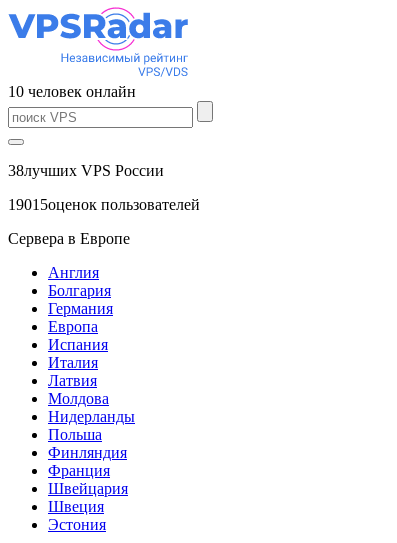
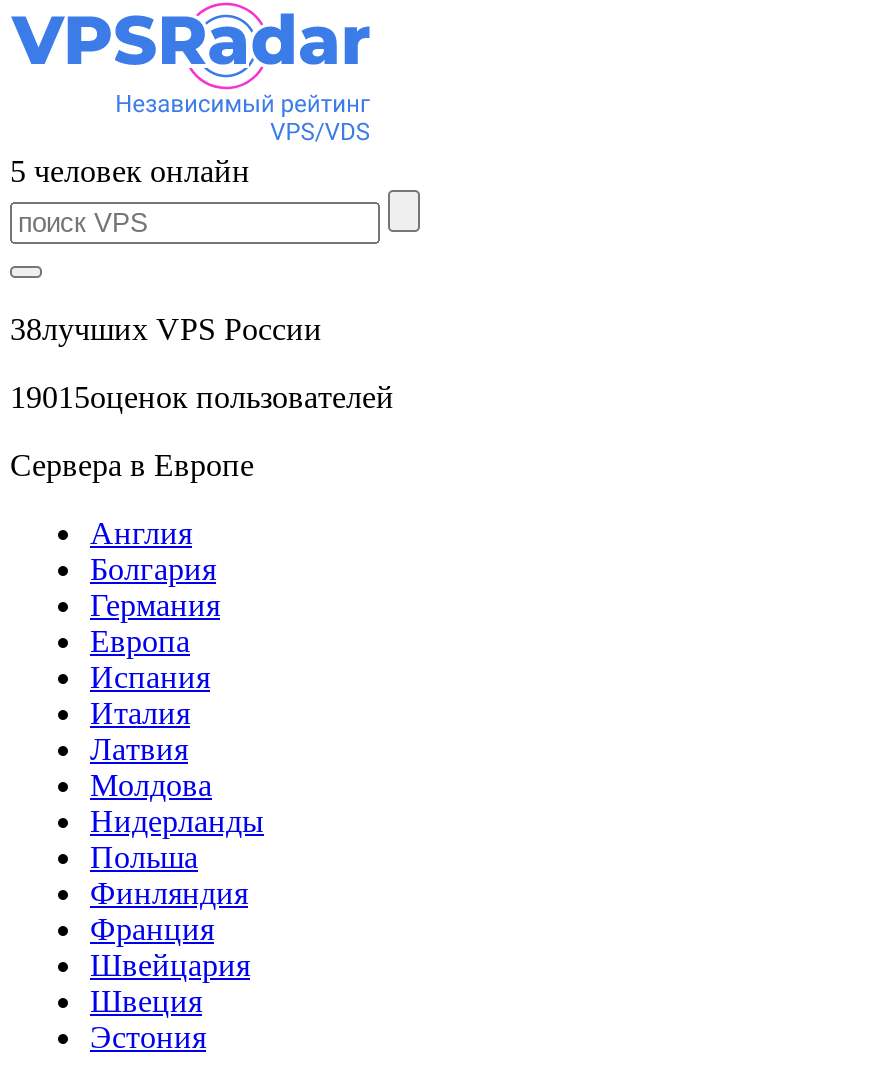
[8,83,136,100] 10 человек онлайн -> [10,154,250,188] 5 человек онлайн

